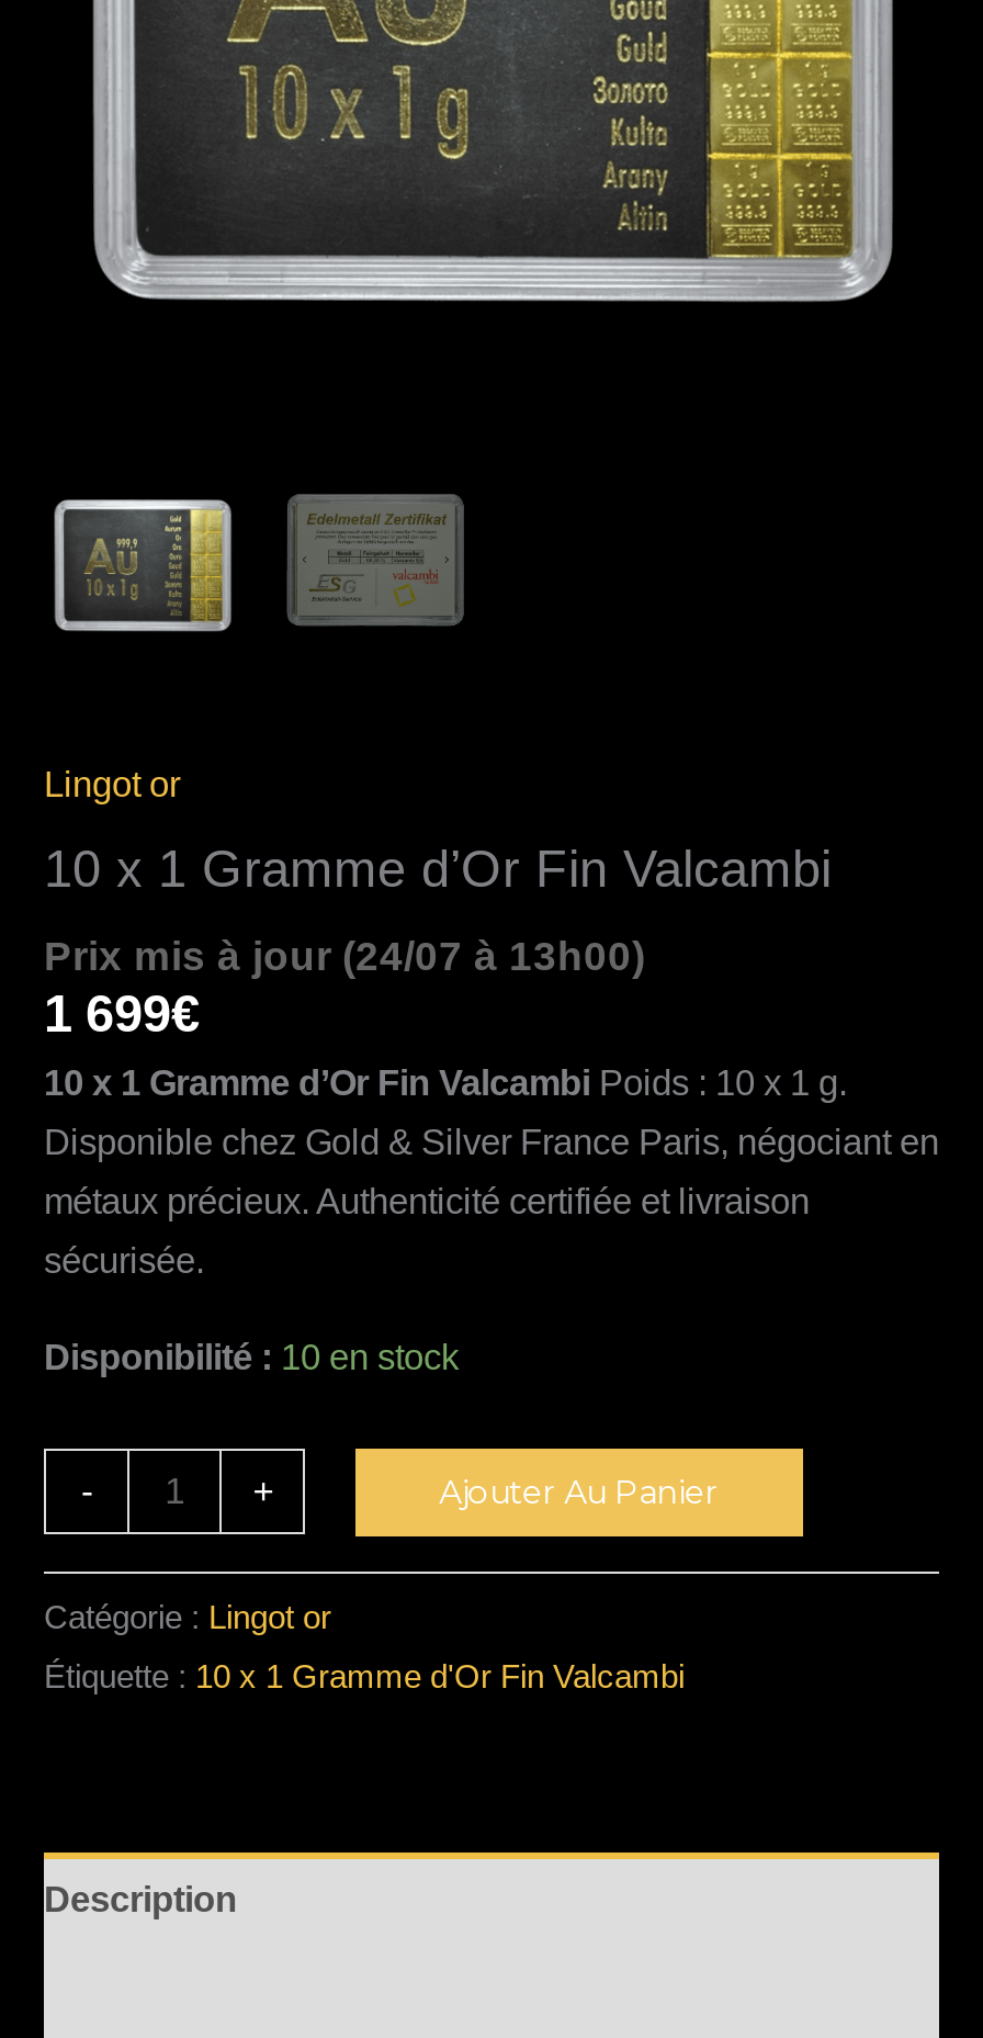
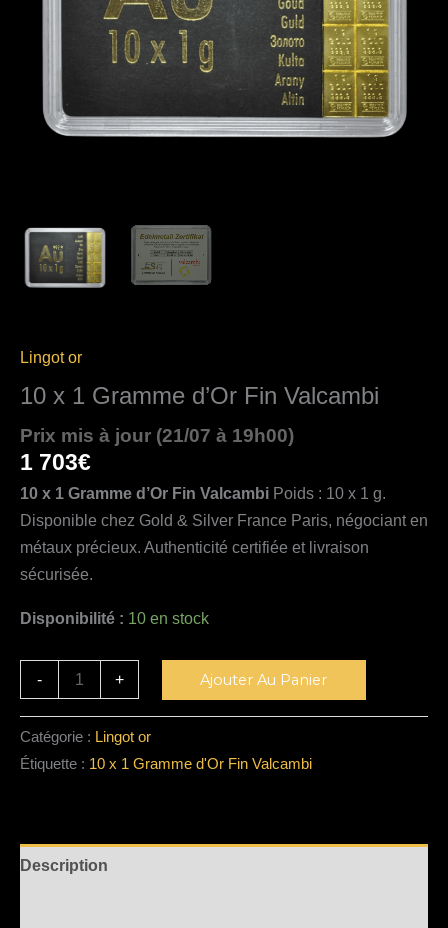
[44,932,645,978] Prix mis à jour (24/07 à 13h00) -> [20,425,294,446] Prix mis à jour (21/07 à 19h00)
[44,985,200,1042] 1 699€ -> [20,449,91,475] 1 703€

